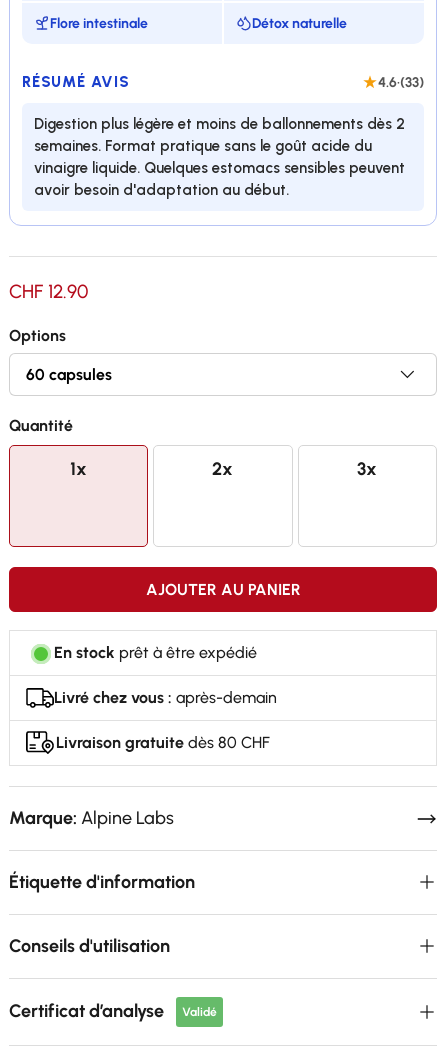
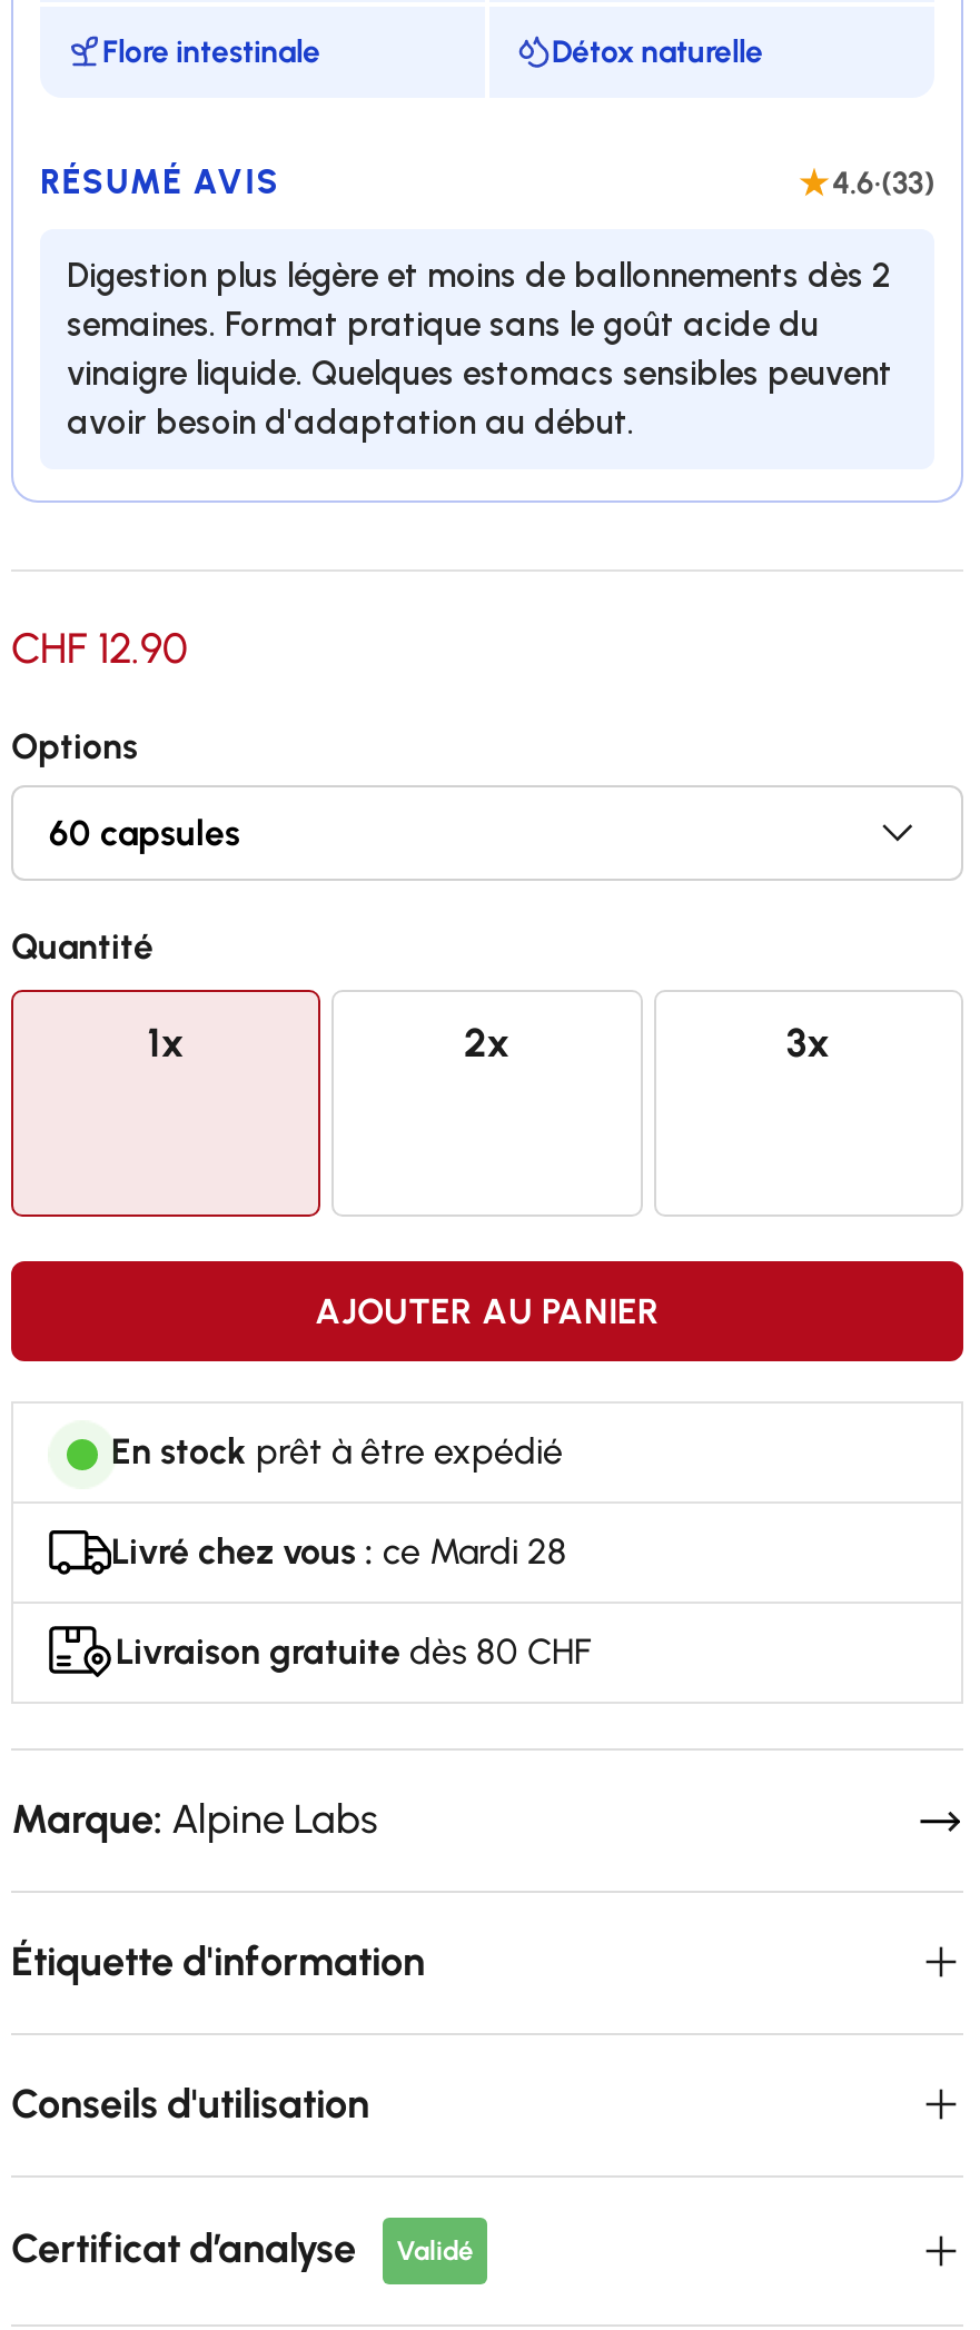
[54,688,277,707] Livré chez vous : après-demain -> [111,1530,567,1572] Livré chez vous : ce Mardi 28

